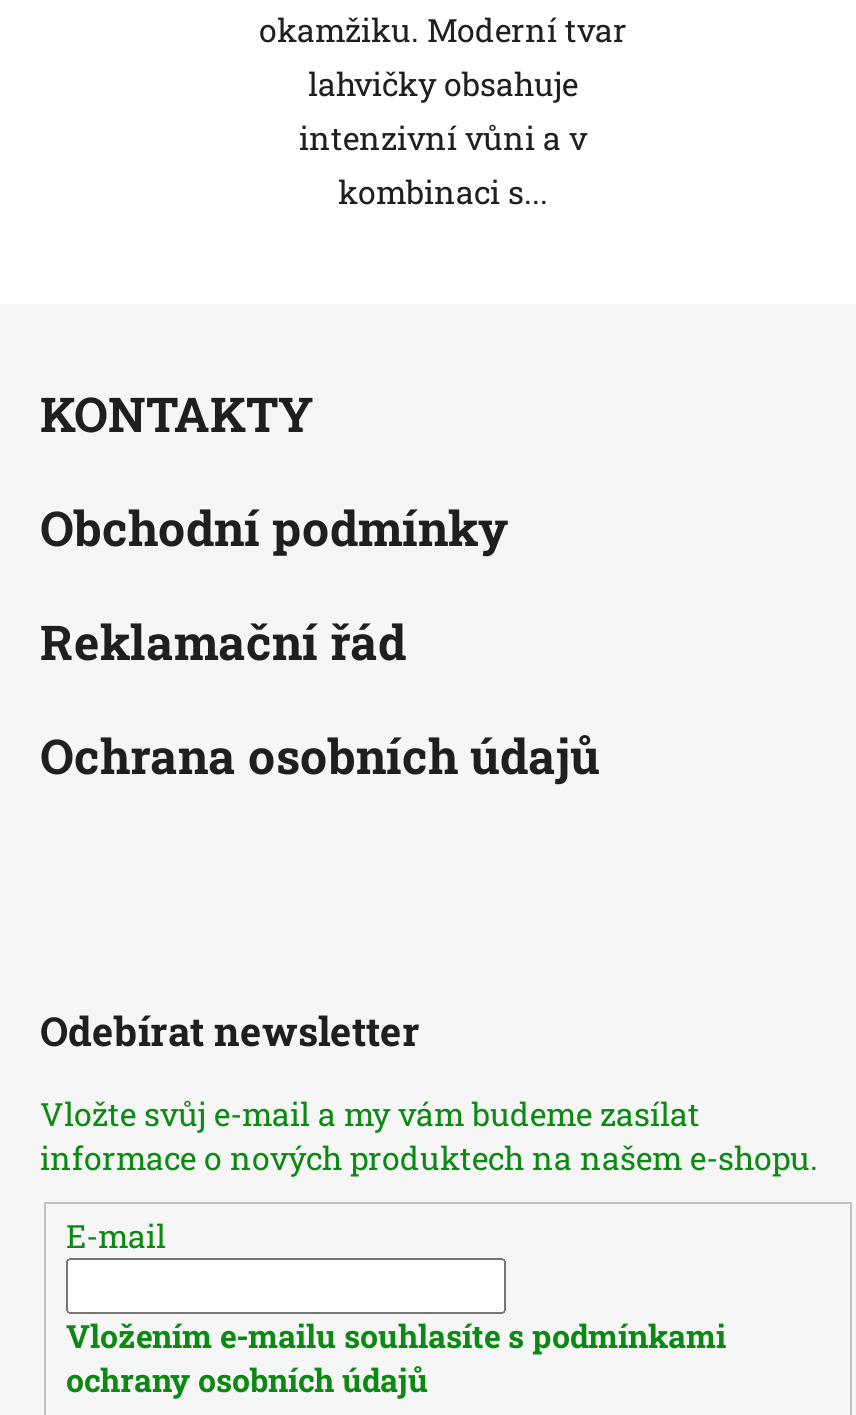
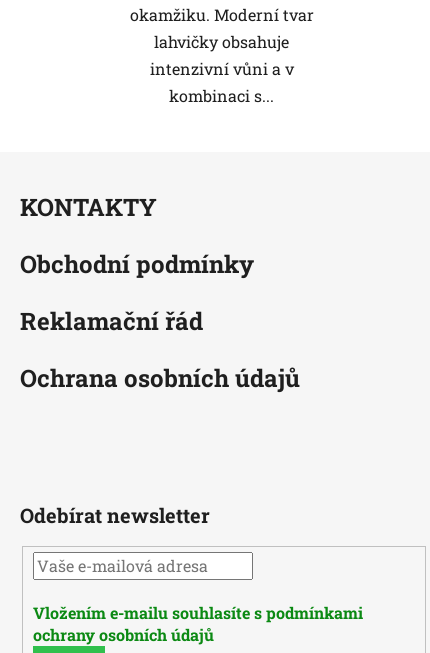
[40,1092,818,1257] Vložte svůj e-mail a my vám budeme zasílat | informace o nových produktech na našem e-shopu. | E-mail -> none

